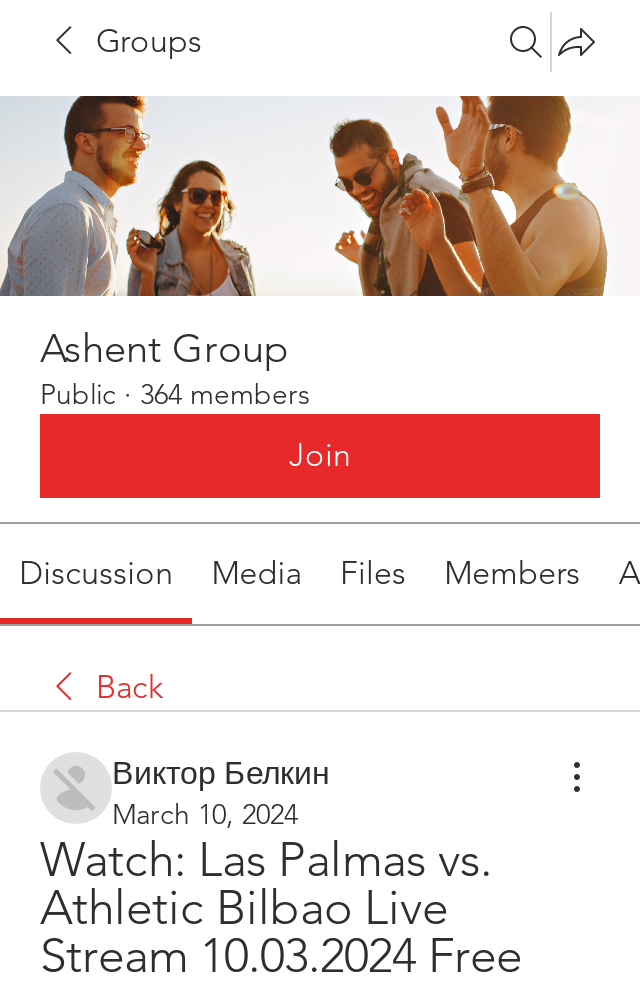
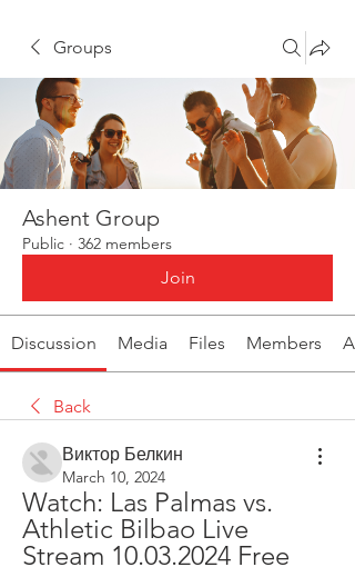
[40,376,310,412] Public · 364 members -> [22,233,172,253] Public · 362 members

